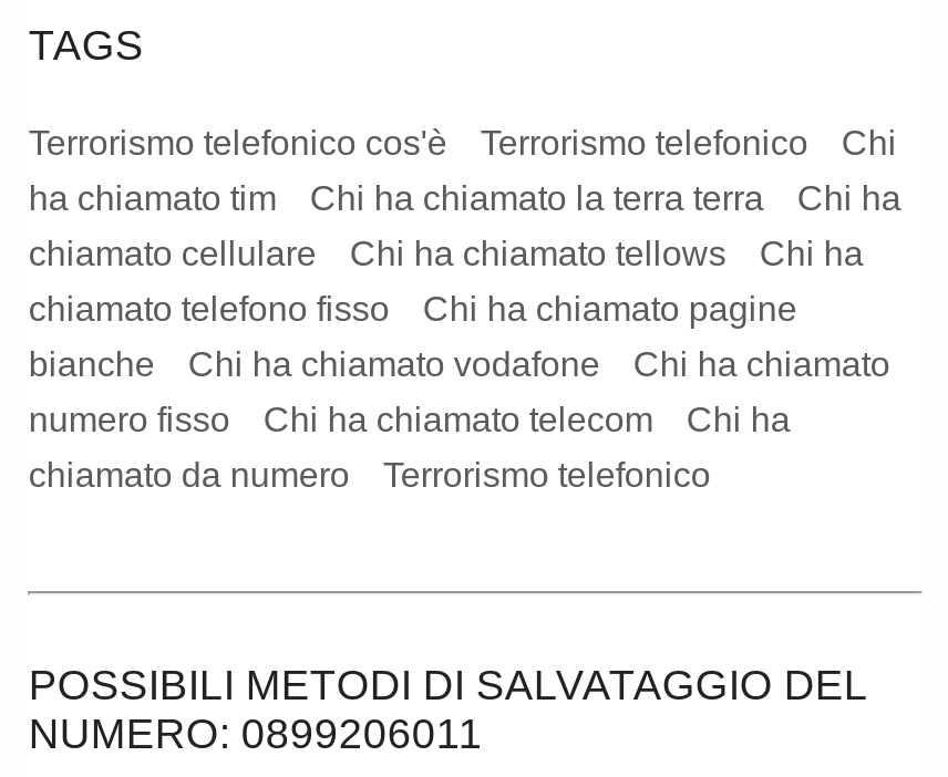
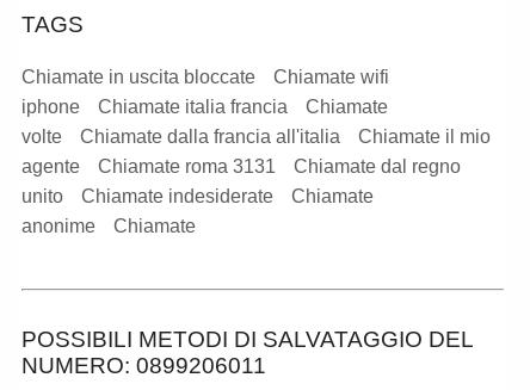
[29,125,901,494] Terrorismo telefonico cos'è | Terrorismo telefonico | Chi | ha chiamato tim | Chi ha chiamato la terra terra | Chi ha | chiamato cellulare | Chi ha chiamato tellows | Chi ha | chiamato telefono fisso | Chi ha chiamato pagine | bianche | Chi ha chiamato vodafone | Chi ha chiamato | numero fisso | Chi ha chiamato telecom | Chi ha | chiamato da numero | Terrorismo telefonico -> [22,67,491,237] Chiamate in uscita bloccate | Chiamate wifi | iphone | Chiamate italia francia | Chiamate | volte | Chiamate dalla francia all'italia | Chiamate il mio | agente | Chiamate roma 3131 | Chiamate dal regno | unito | Chiamate indesiderate | Chiamate | anonime | Chiamate

